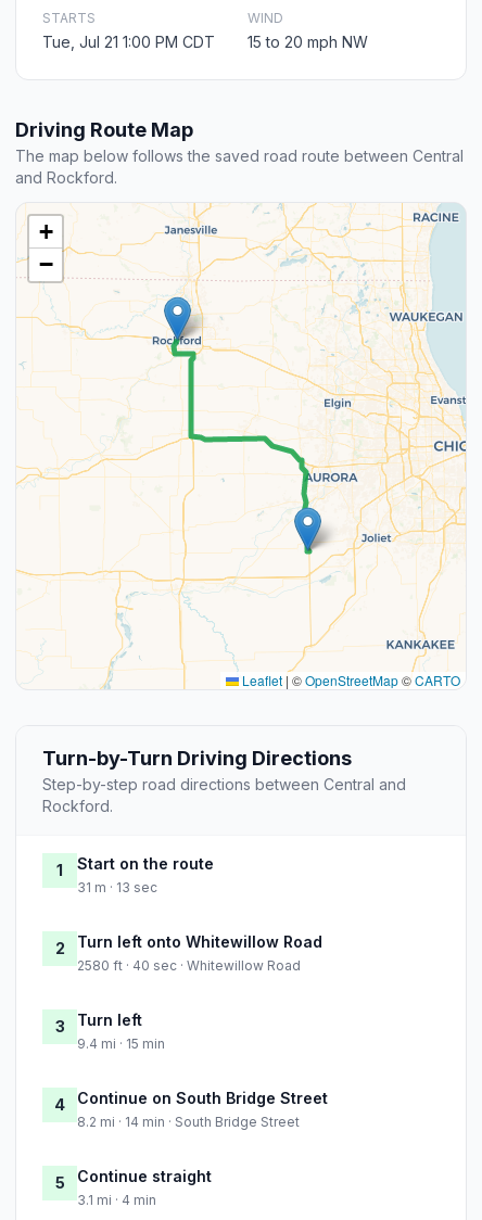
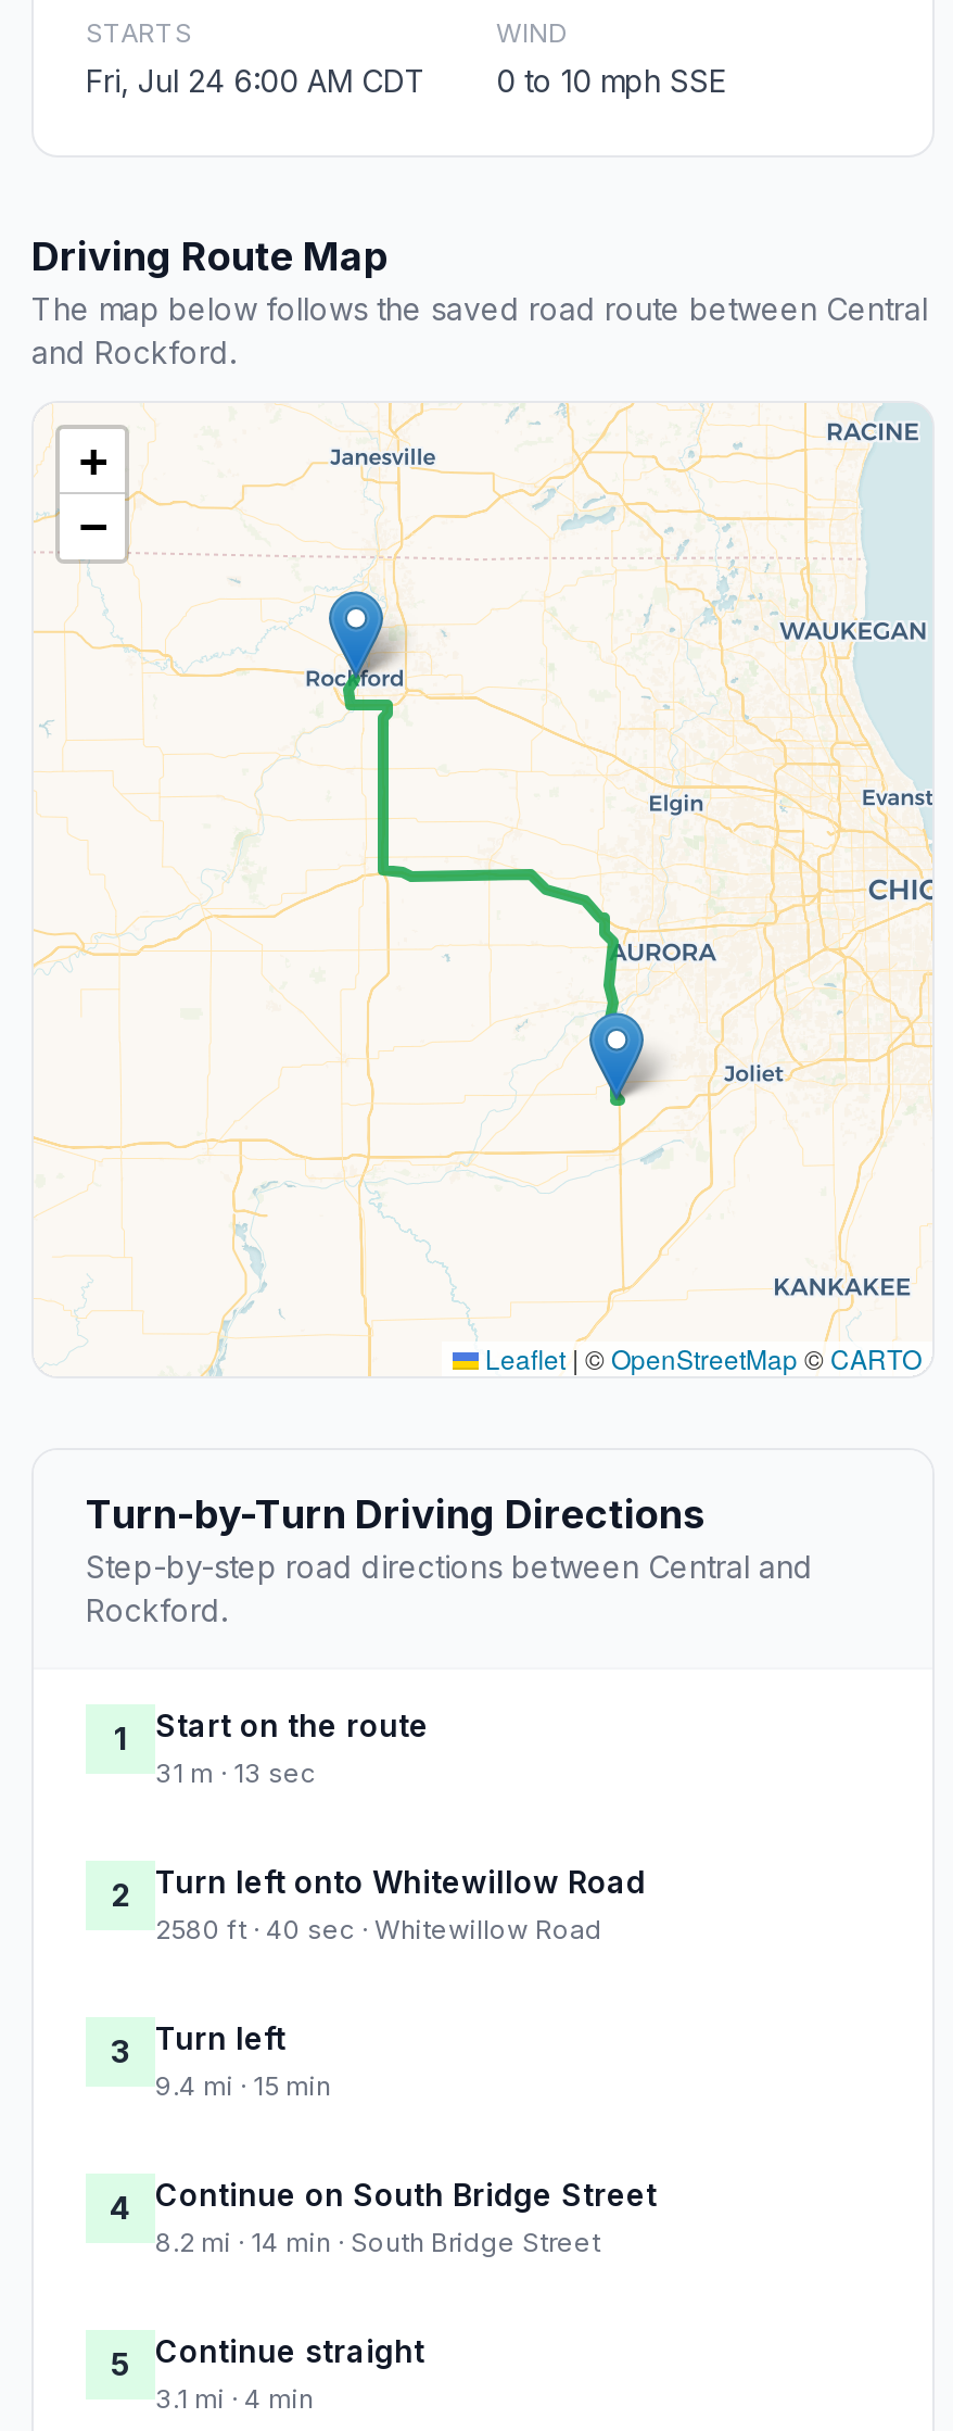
[42,33,215,51] Tue, Jul 21 1:00 PM CDT -> [86,62,427,99] Fri, Jul 24 6:00 AM CDT
[248,33,368,51] 15 to 20 mph NW -> [496,62,726,99] 0 to 10 mph SSE

